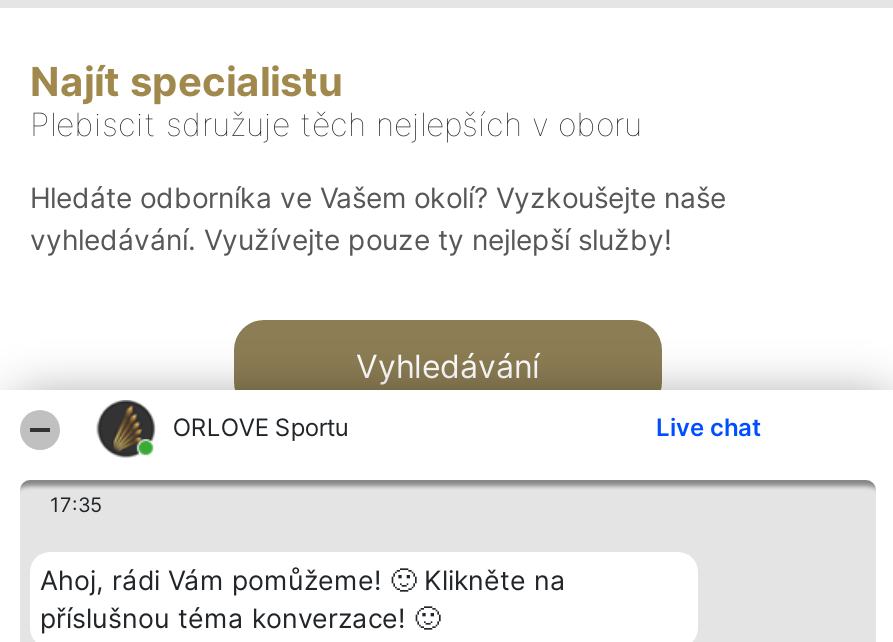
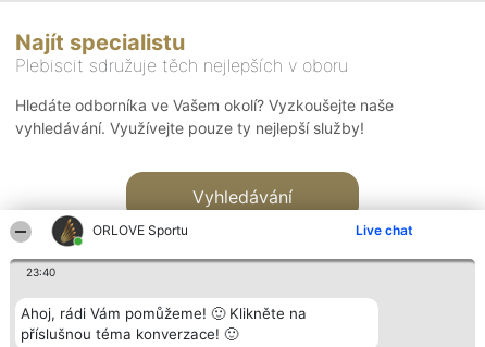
[50,492,102,516] 17:35 -> [26,265,55,278] 23:40

